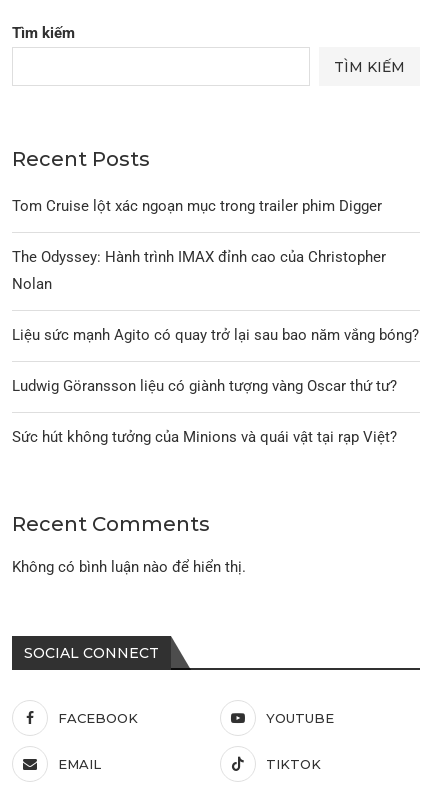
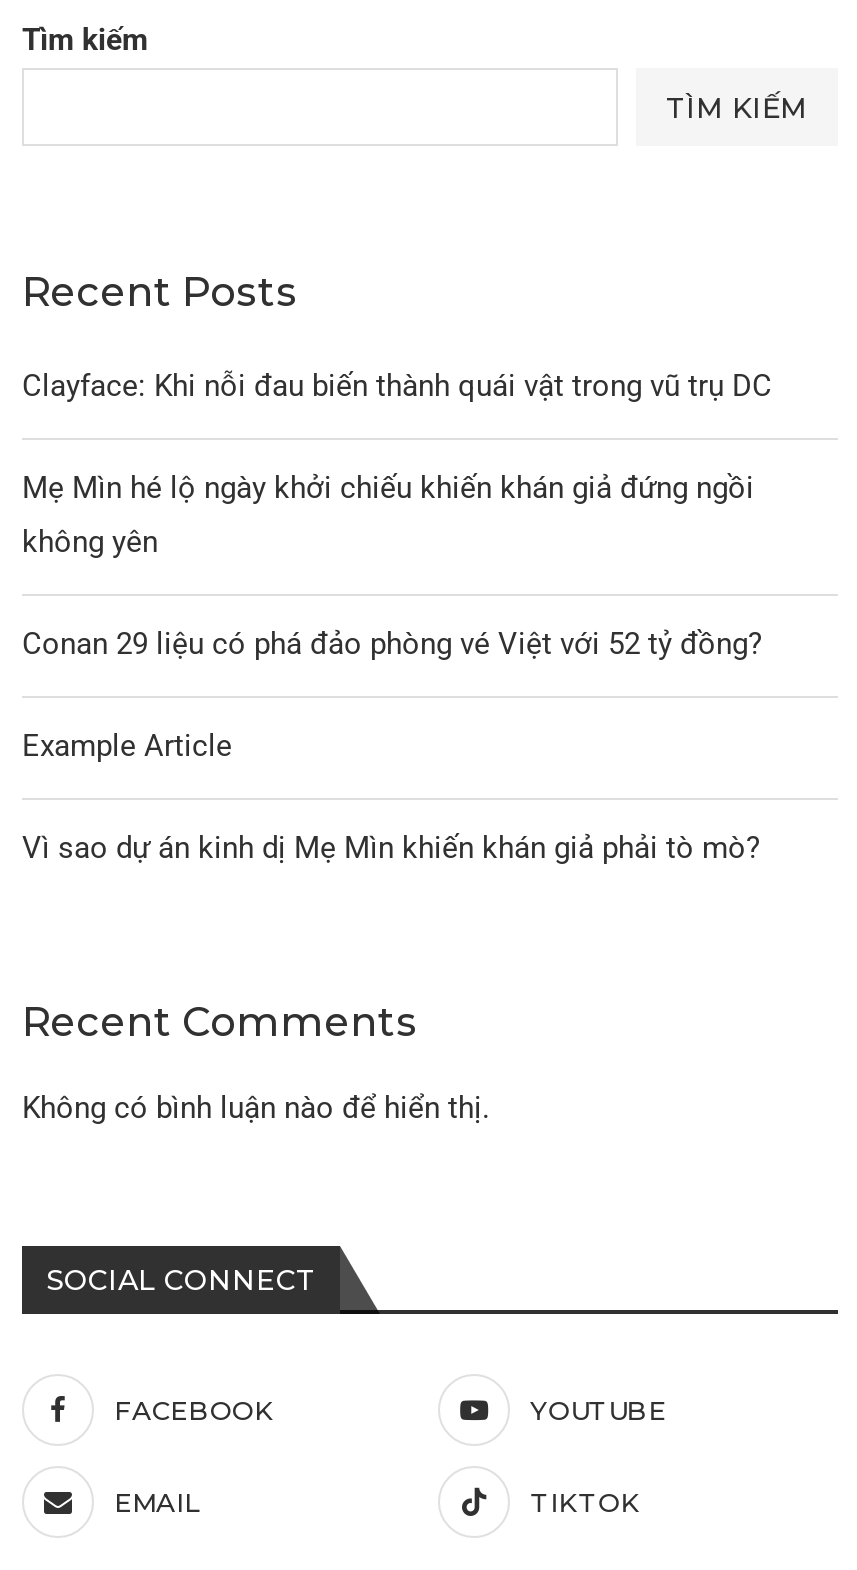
[12,197,382,215] Tom Cruise lột xác ngoạn mục trong trailer phim Digger -> [22,369,772,405] Clayface: Khi nỗi đau biến thành quái vật trong vũ trụ DC
[12,248,386,266] The Odyssey: Hành trình IMAX đỉnh cao của Christopher -> [22,471,754,507] Mẹ Mìn hé lộ ngày khởi chiếu khiến khán giả đứng ngồi
[12,275,52,293] Nolan -> [22,525,158,561] không yên
[12,326,419,344] Liệu sức mạnh Agito có quay trở lại sau bao năm vắng bóng? -> [22,627,762,663] Conan 29 liệu có phá đảo phòng vé Việt với 52 tỷ đồng?
[12,377,397,395] Ludwig Göransson liệu có giành tượng vàng Oscar thứ tư? -> [22,729,232,765] Example Article
[12,428,397,446] Sức hút không tưởng của Minions và quái vật tại rạp Việt? -> [22,831,760,867] Vì sao dự án kinh dị Mẹ Mìn khiến khán giả phải tò mò?

